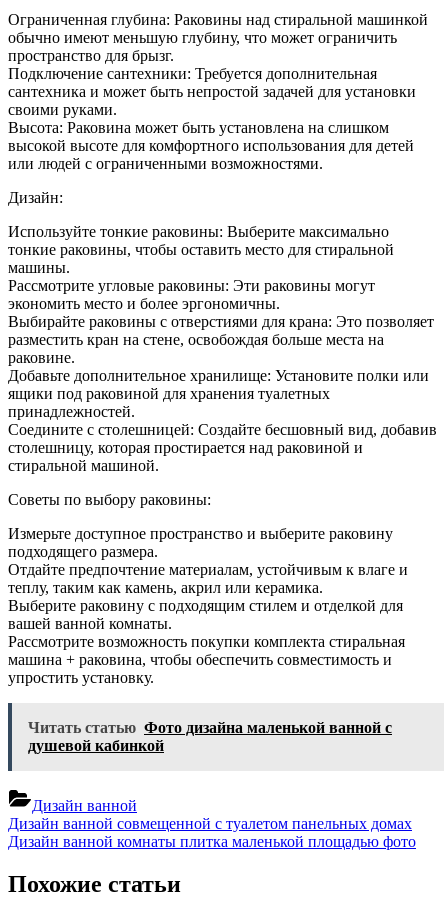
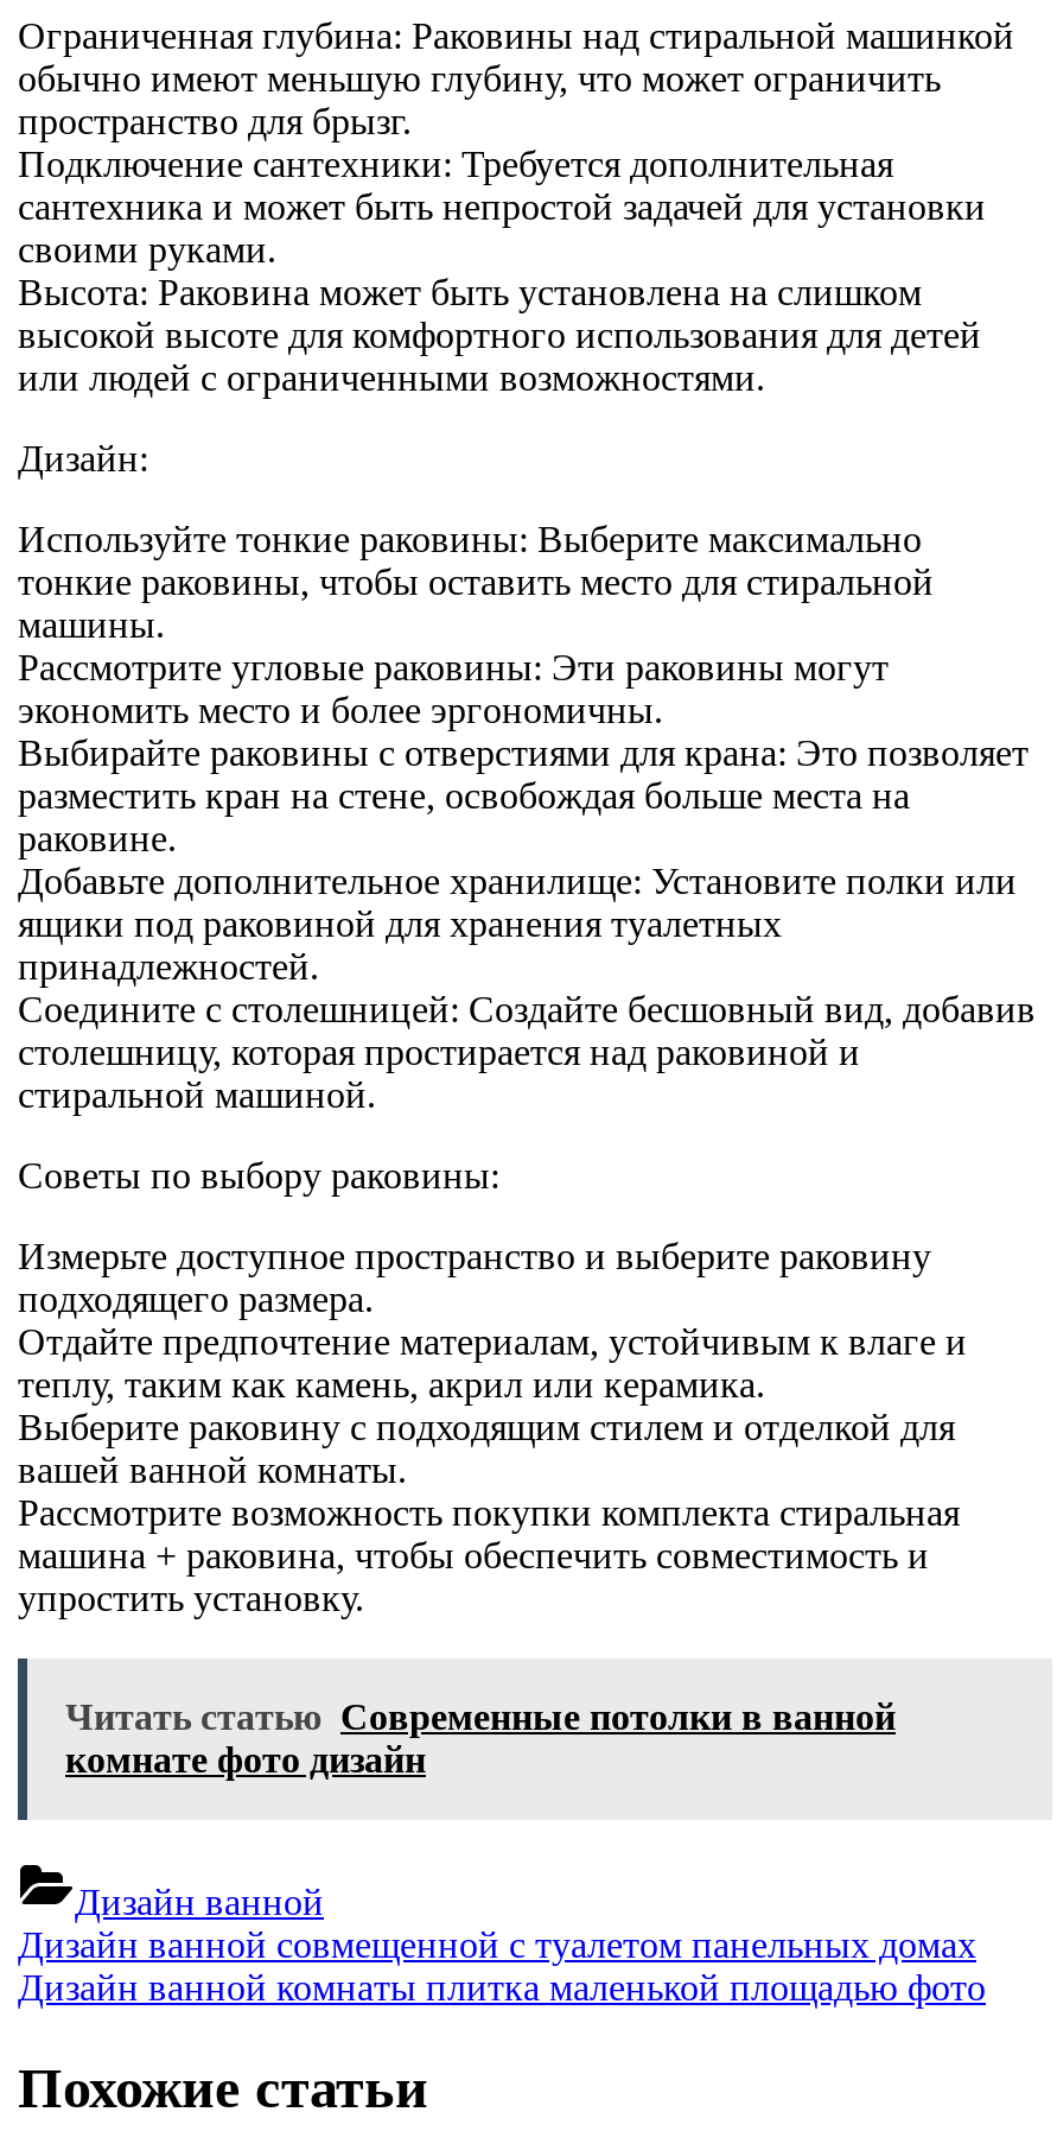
[28,719,392,754] Читать статью Фото дизайна маленькой ванной с | душевой кабинкой -> [65,1696,896,1779] Читать статью Современные потолки в ванной | комнате фото дизайн

